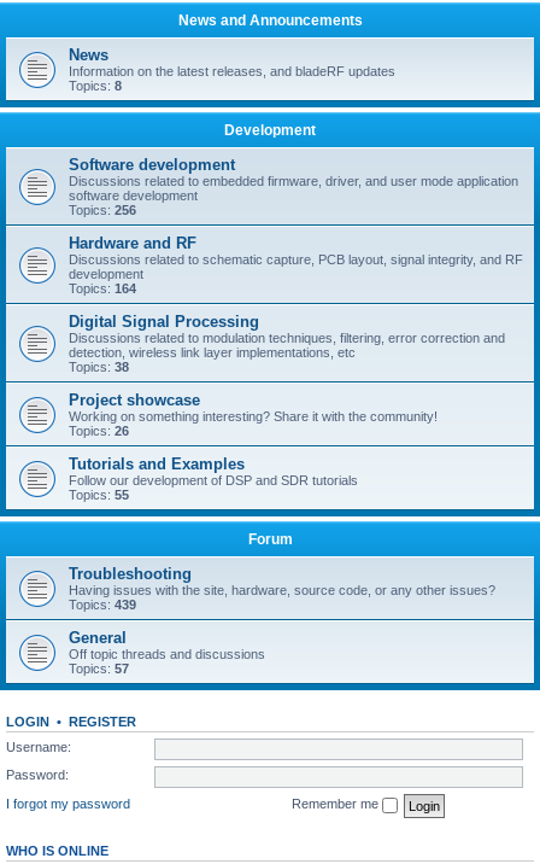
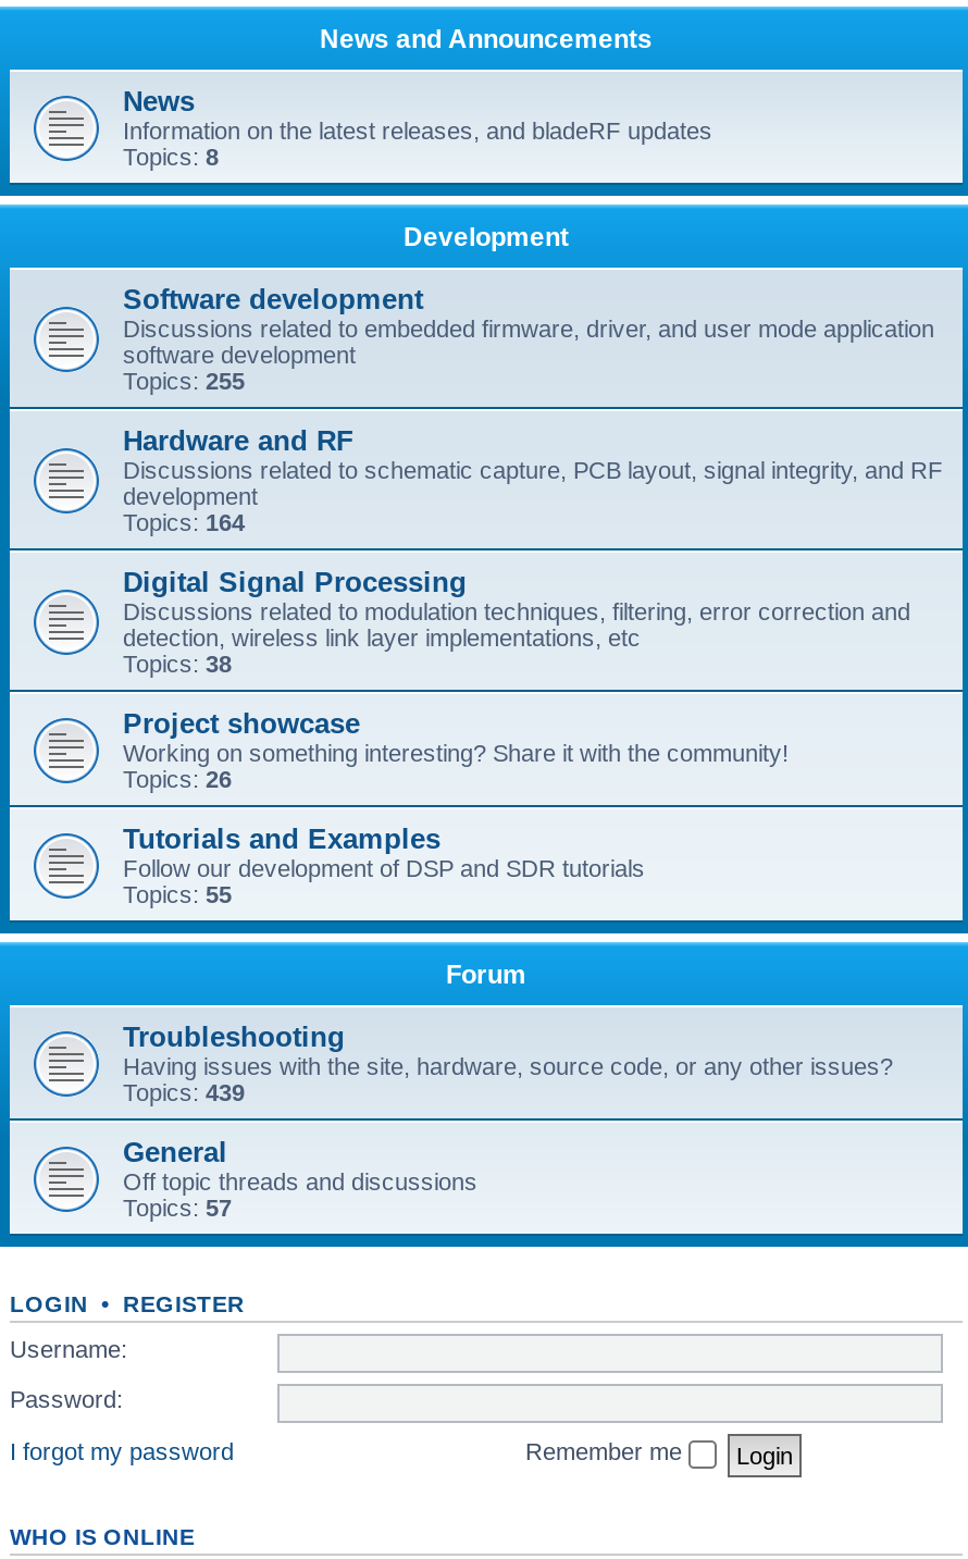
[69,202,136,217] Topics: 256 -> [123,367,245,393] Topics: 255

